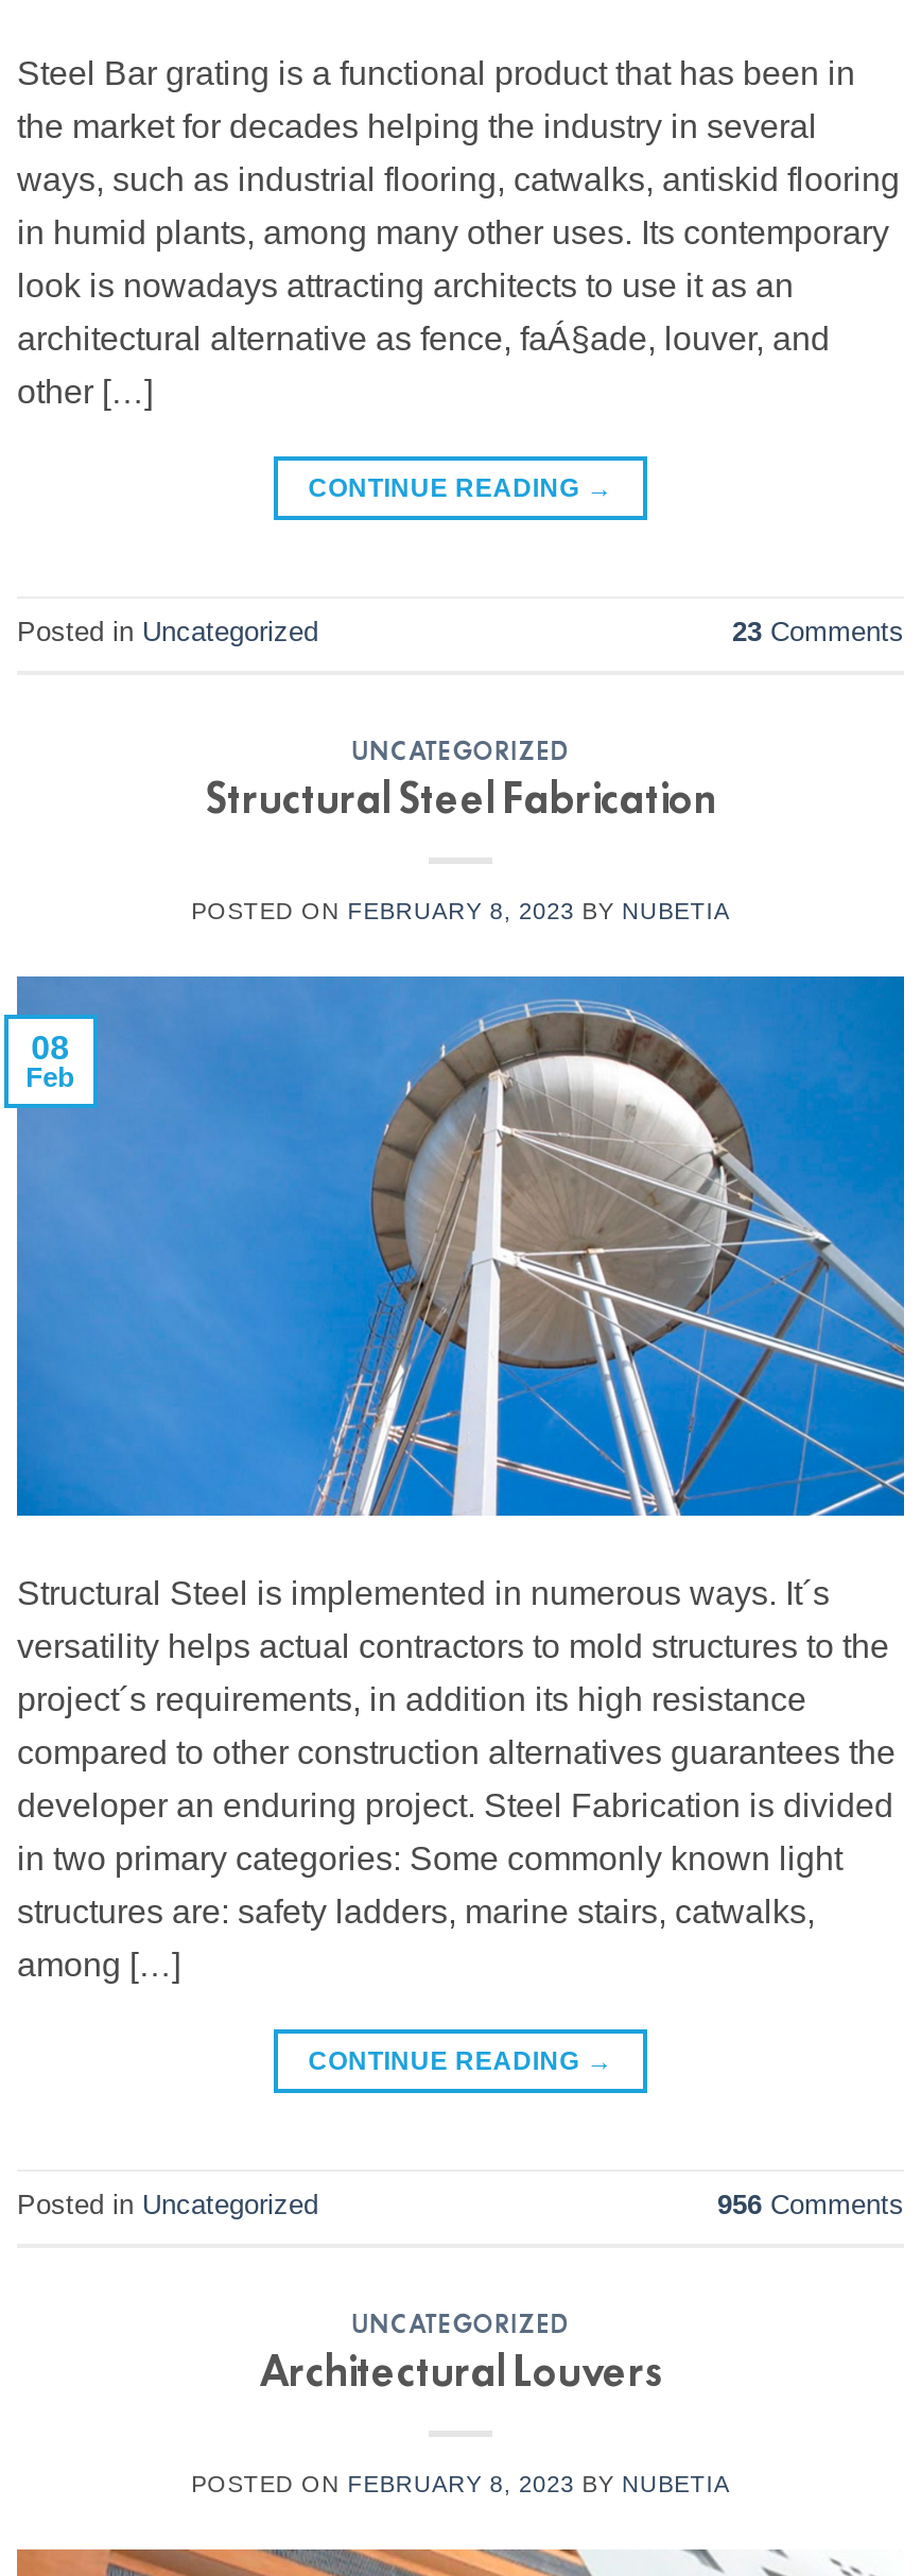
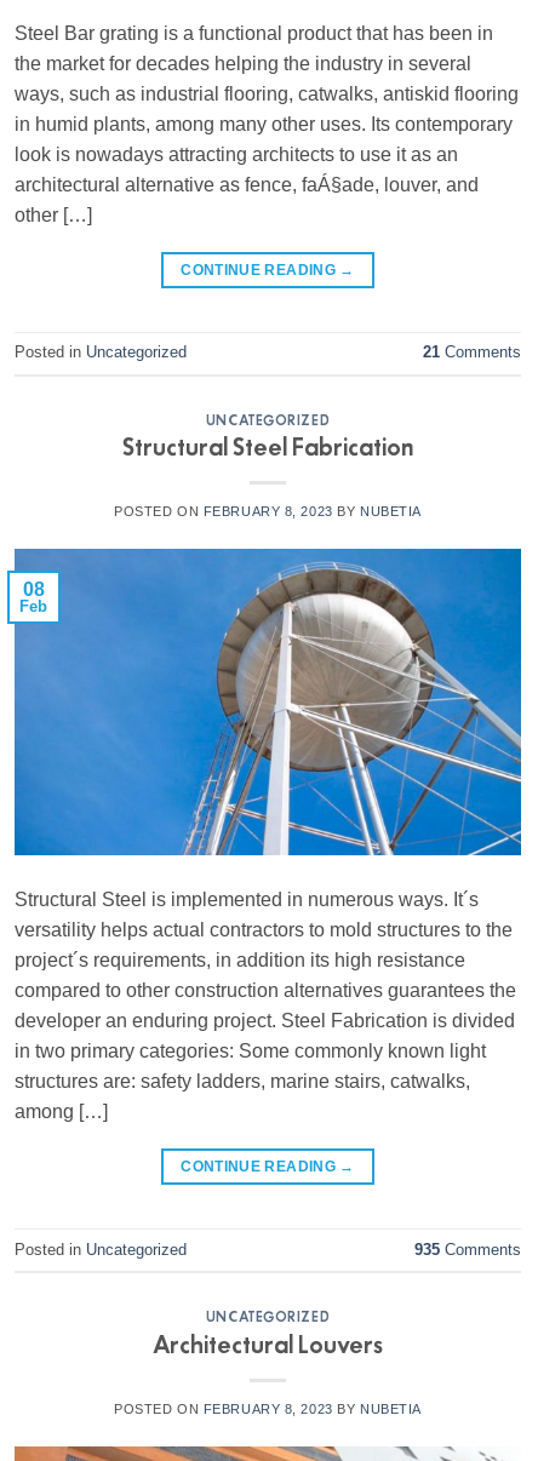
[732,616,904,647] 23 Comments -> [423,343,521,361] 21 Comments
[717,2188,904,2220] 956 Comments -> [414,1240,521,1258] 935 Comments

